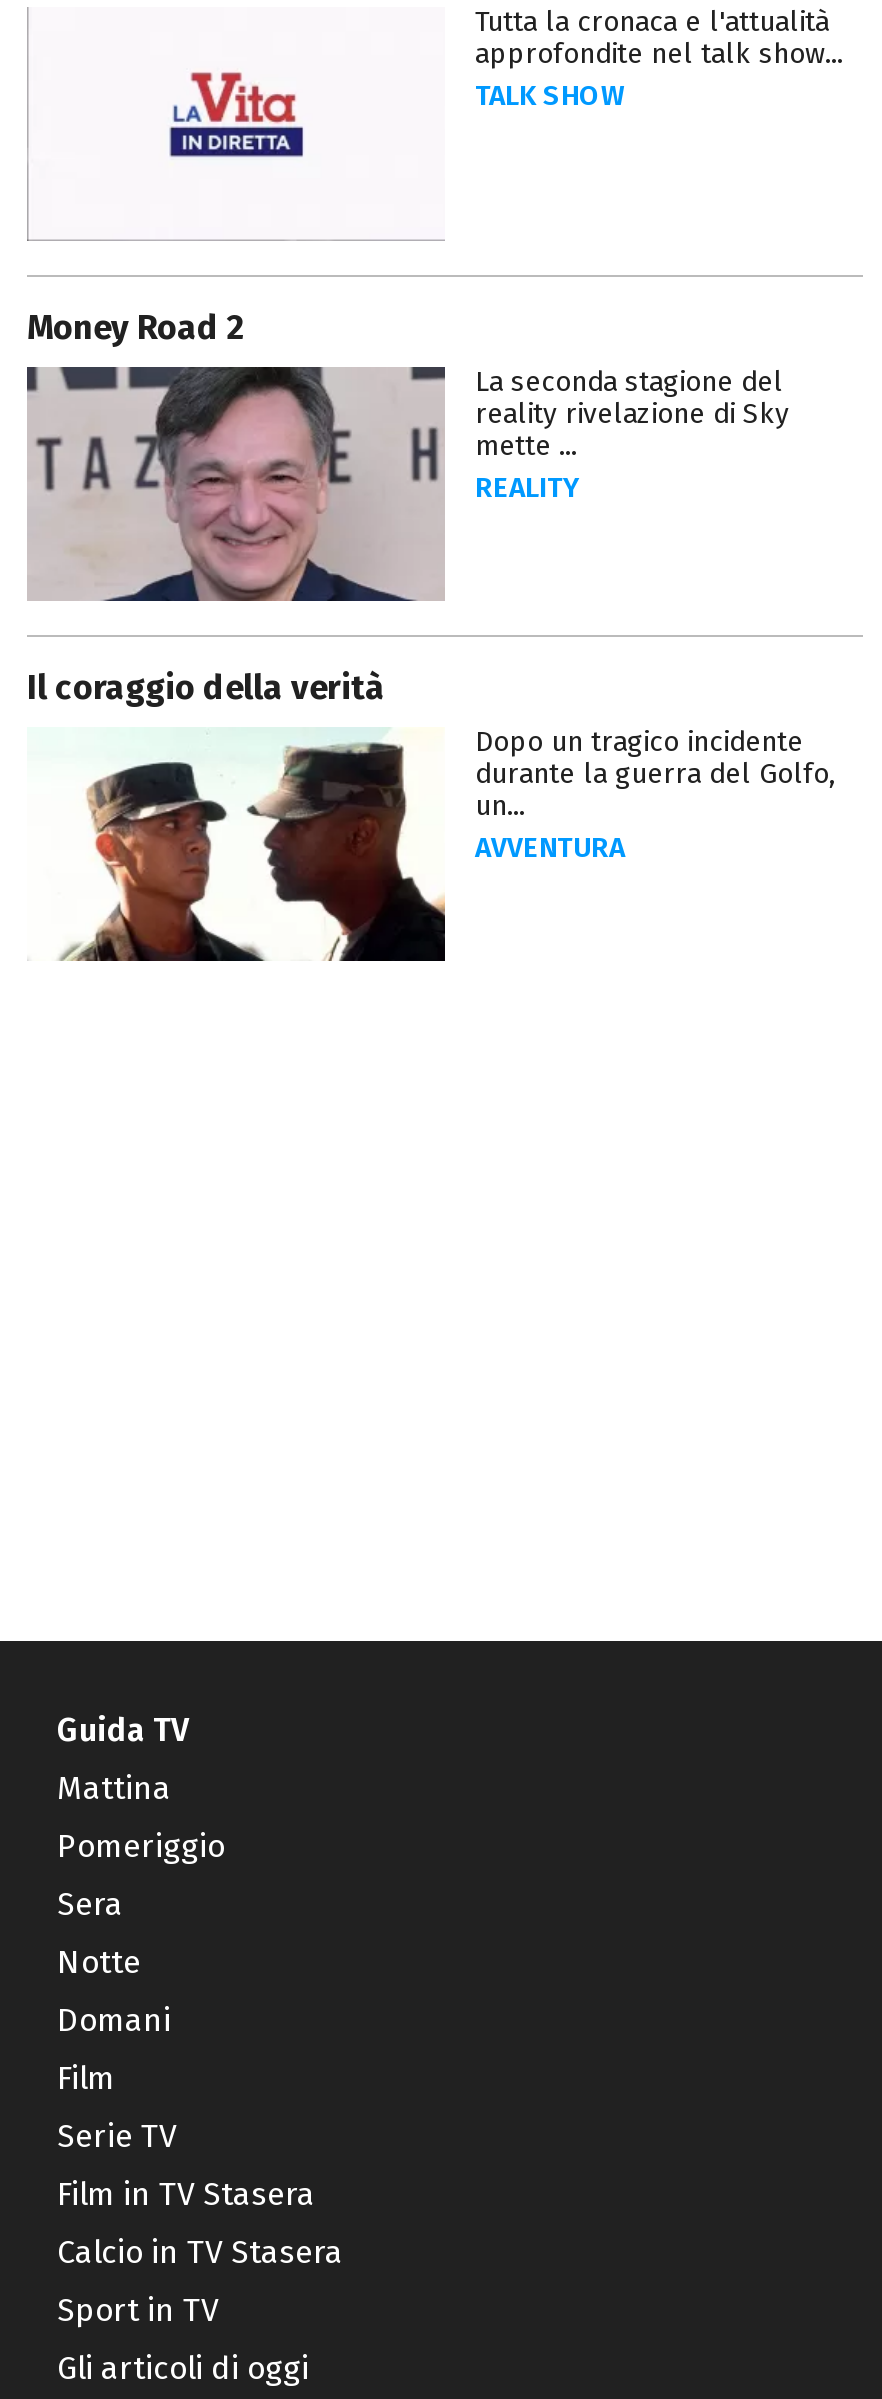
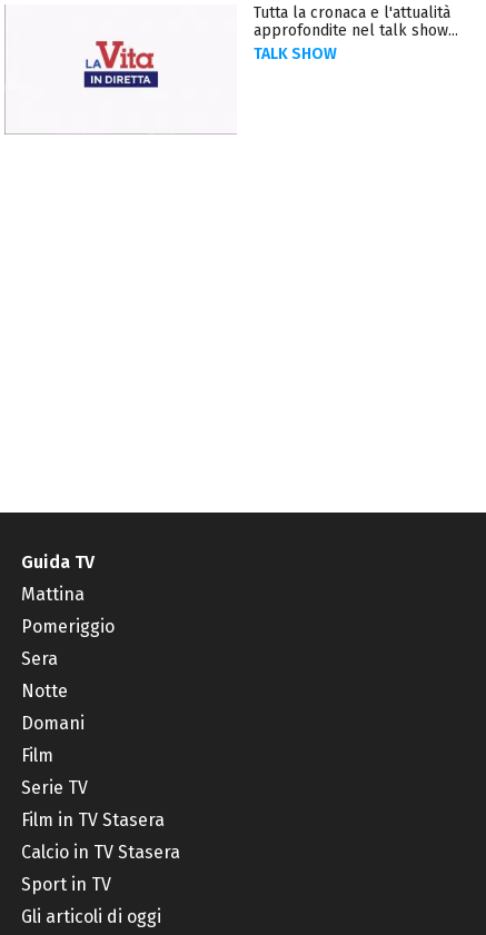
[25,308,789,604] [image] | Money Road 2 | La seconda stagione del | reality rivelazione di Sky | mette ... | REALITY -> none
[27,668,835,962] [image] | Il coraggio della verità | Dopo un tragico incidente | durante la guerra del Golfo, | un... | AVVENTURA -> none

